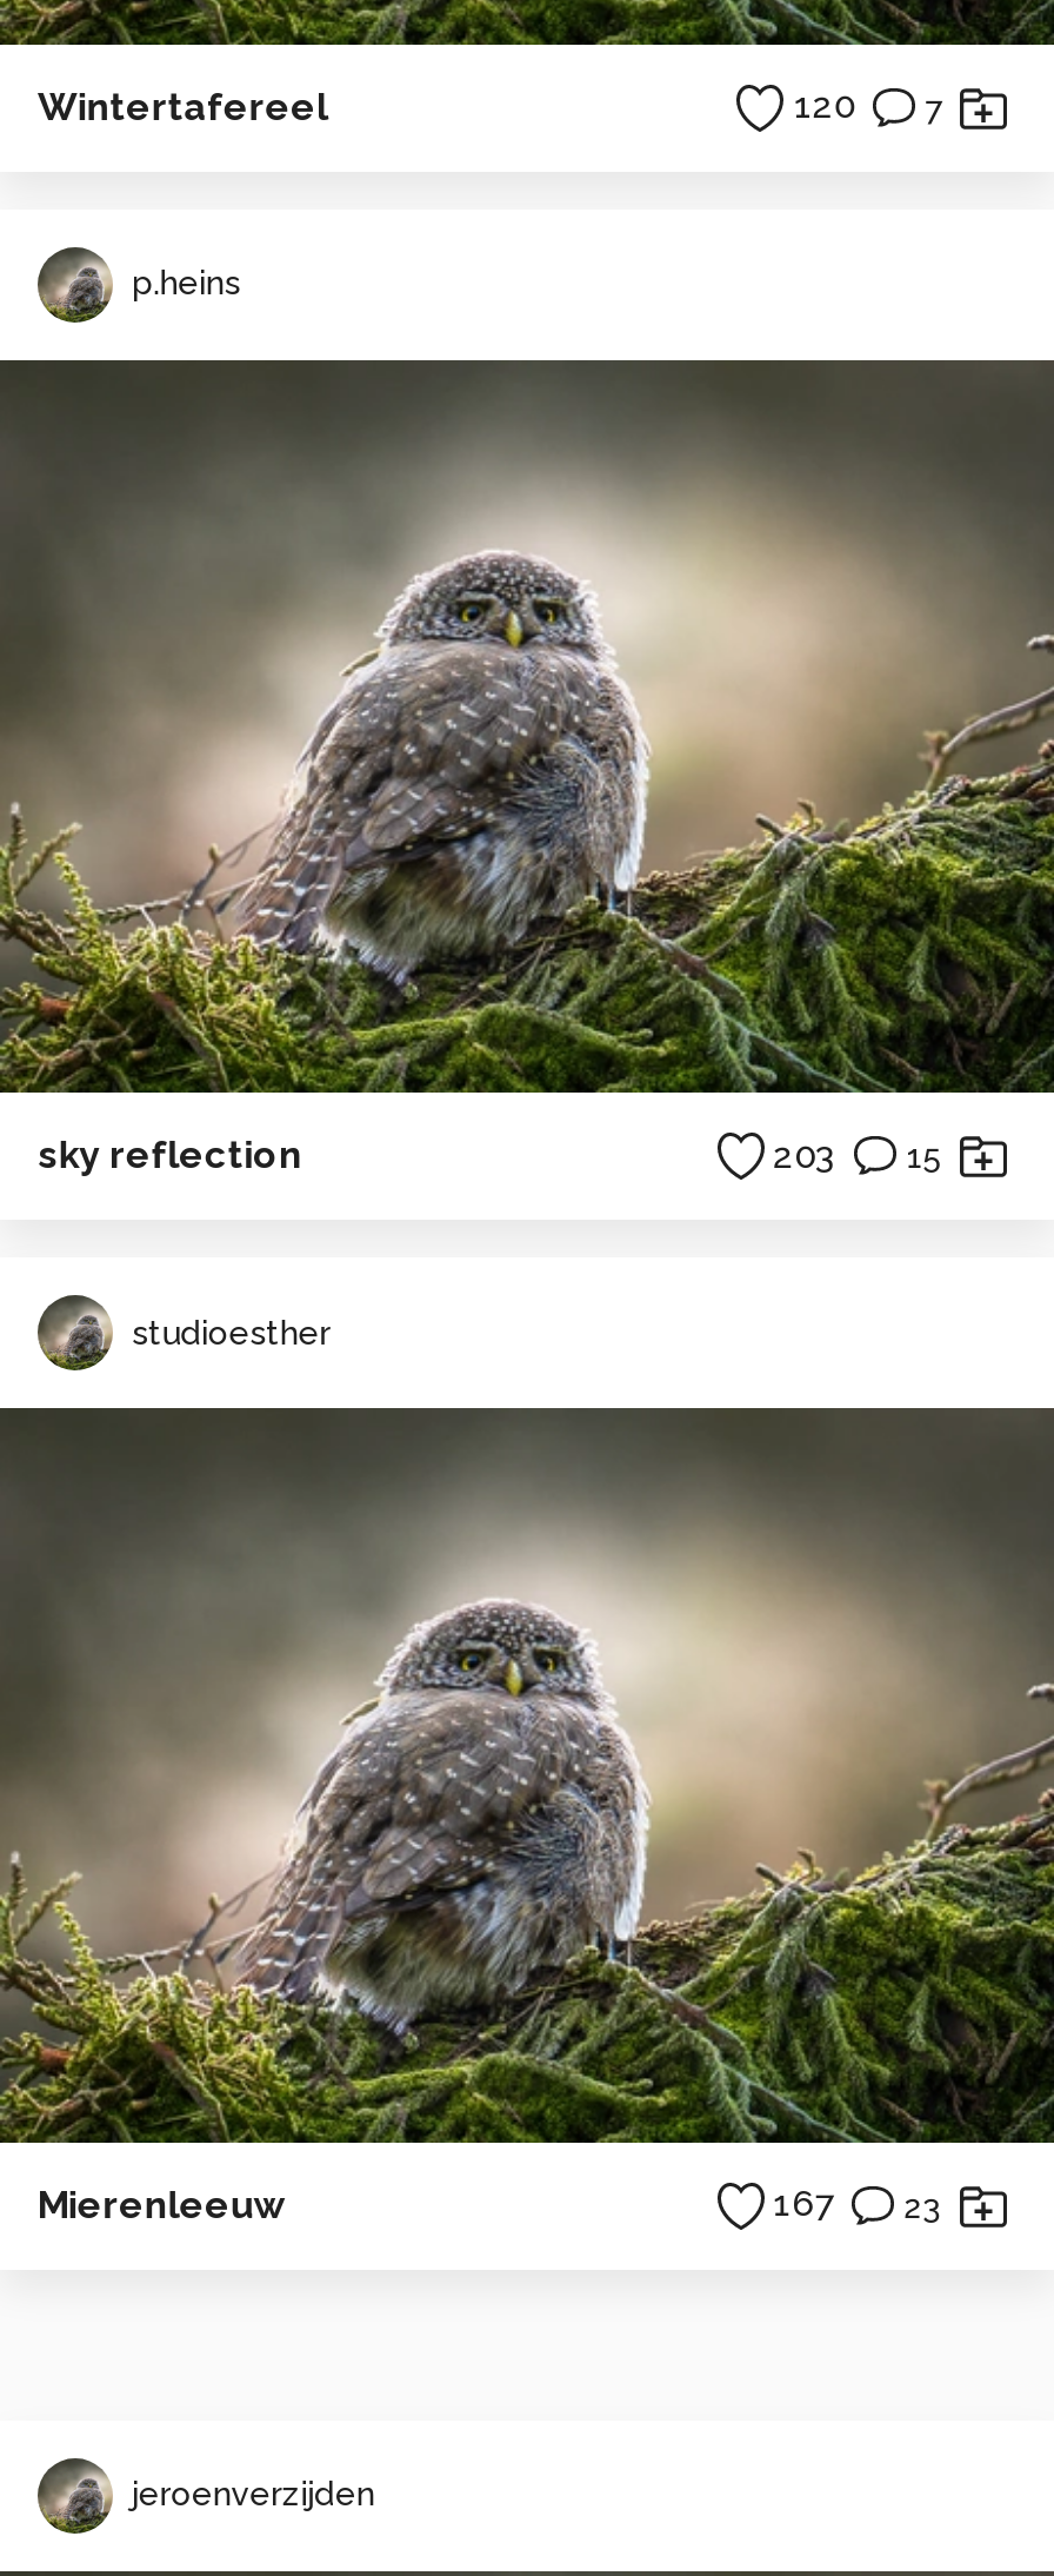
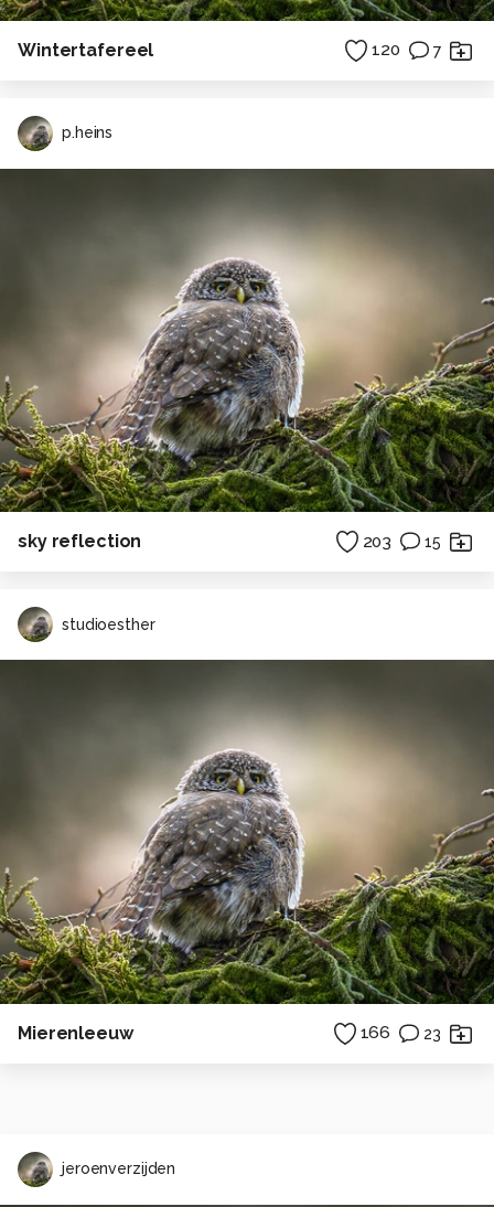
[773,2183,941,2226] 167 23 -> [360,1023,441,1043] 166 23

